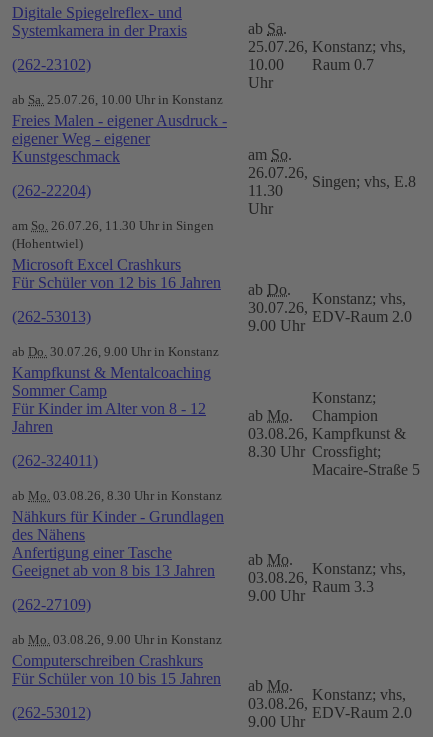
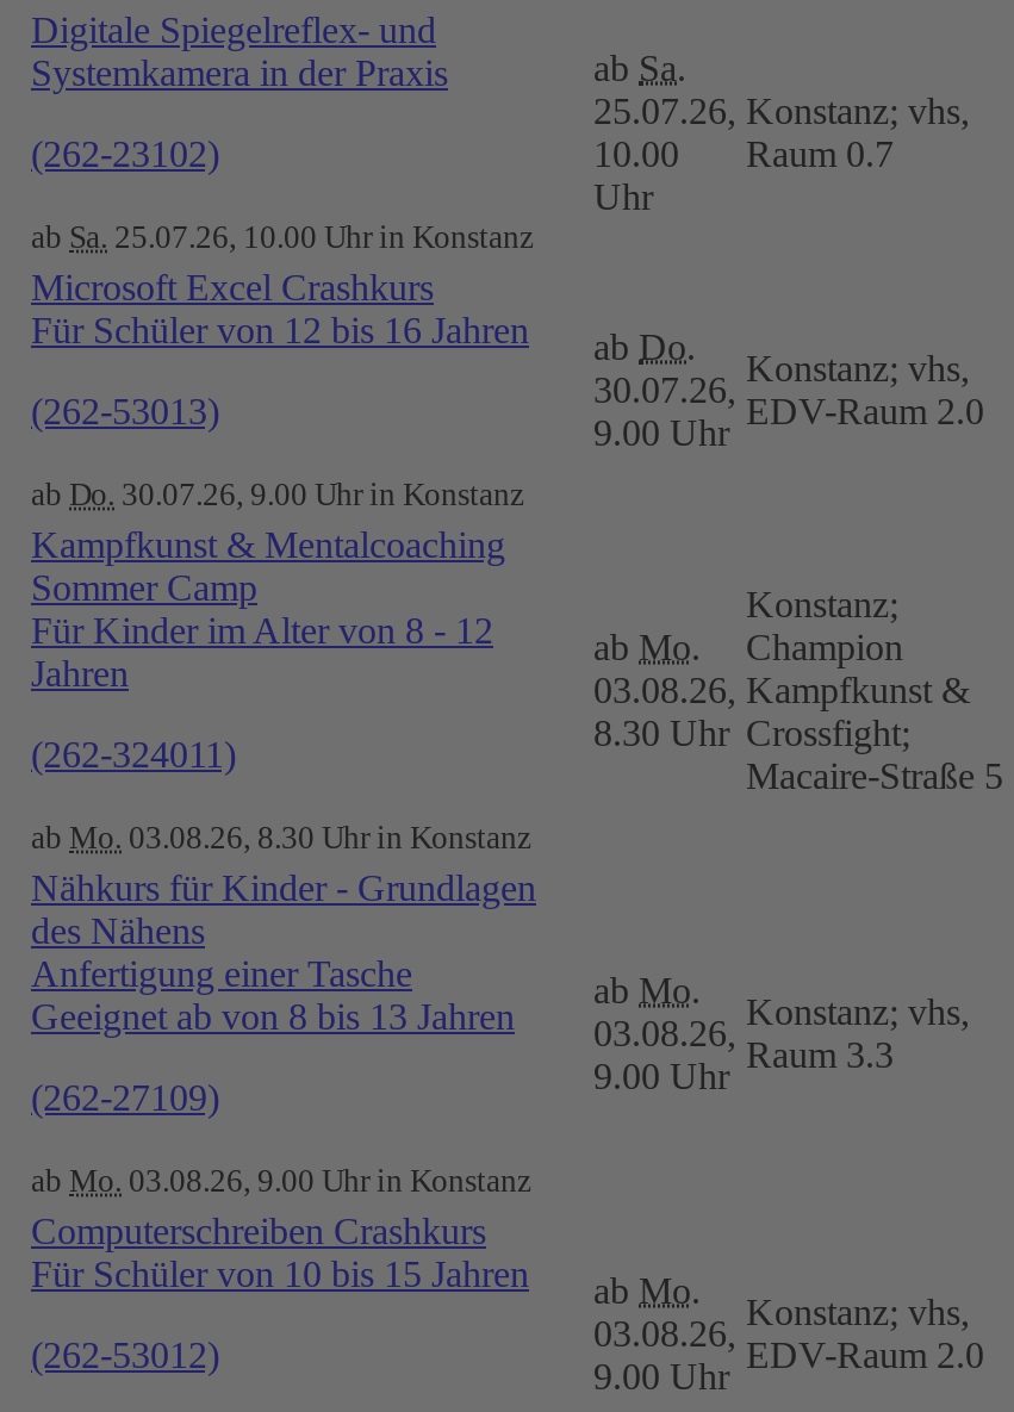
[12,112,227,251] Freies Malen - eigener Ausdruck - | eigener Weg - eigener | Kunstgeschmack | (262-22204) | am So. 26.07.26, 11.30 Uhr in Singen | (Hohentwiel) -> none
[248,146,308,217] am So. | 26.07.26, | 11.30 | Uhr -> none
[312,173,416,190] Singen; vhs, E.8 -> none

